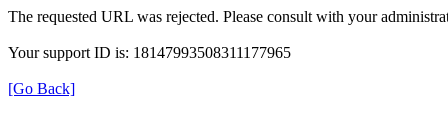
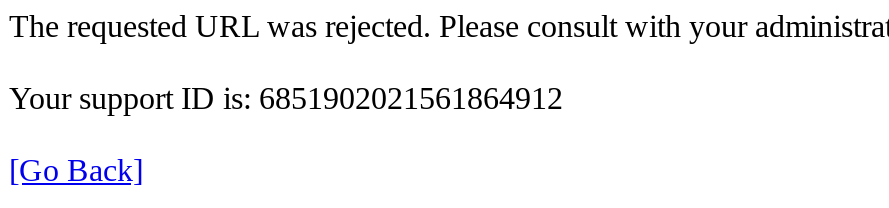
[8,44,291,61] Your support ID is: 18147993508311177965 -> [9,81,563,115] Your support ID is: 6851902021561864912

